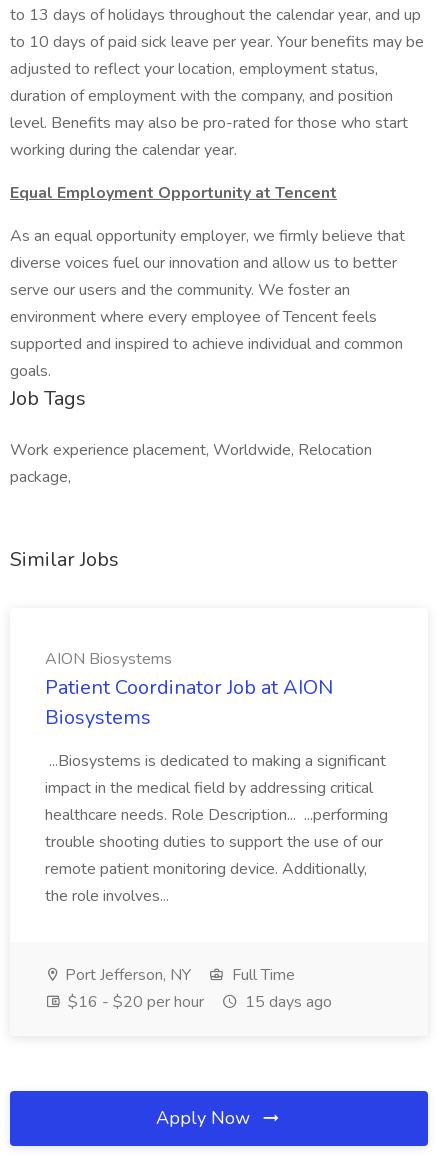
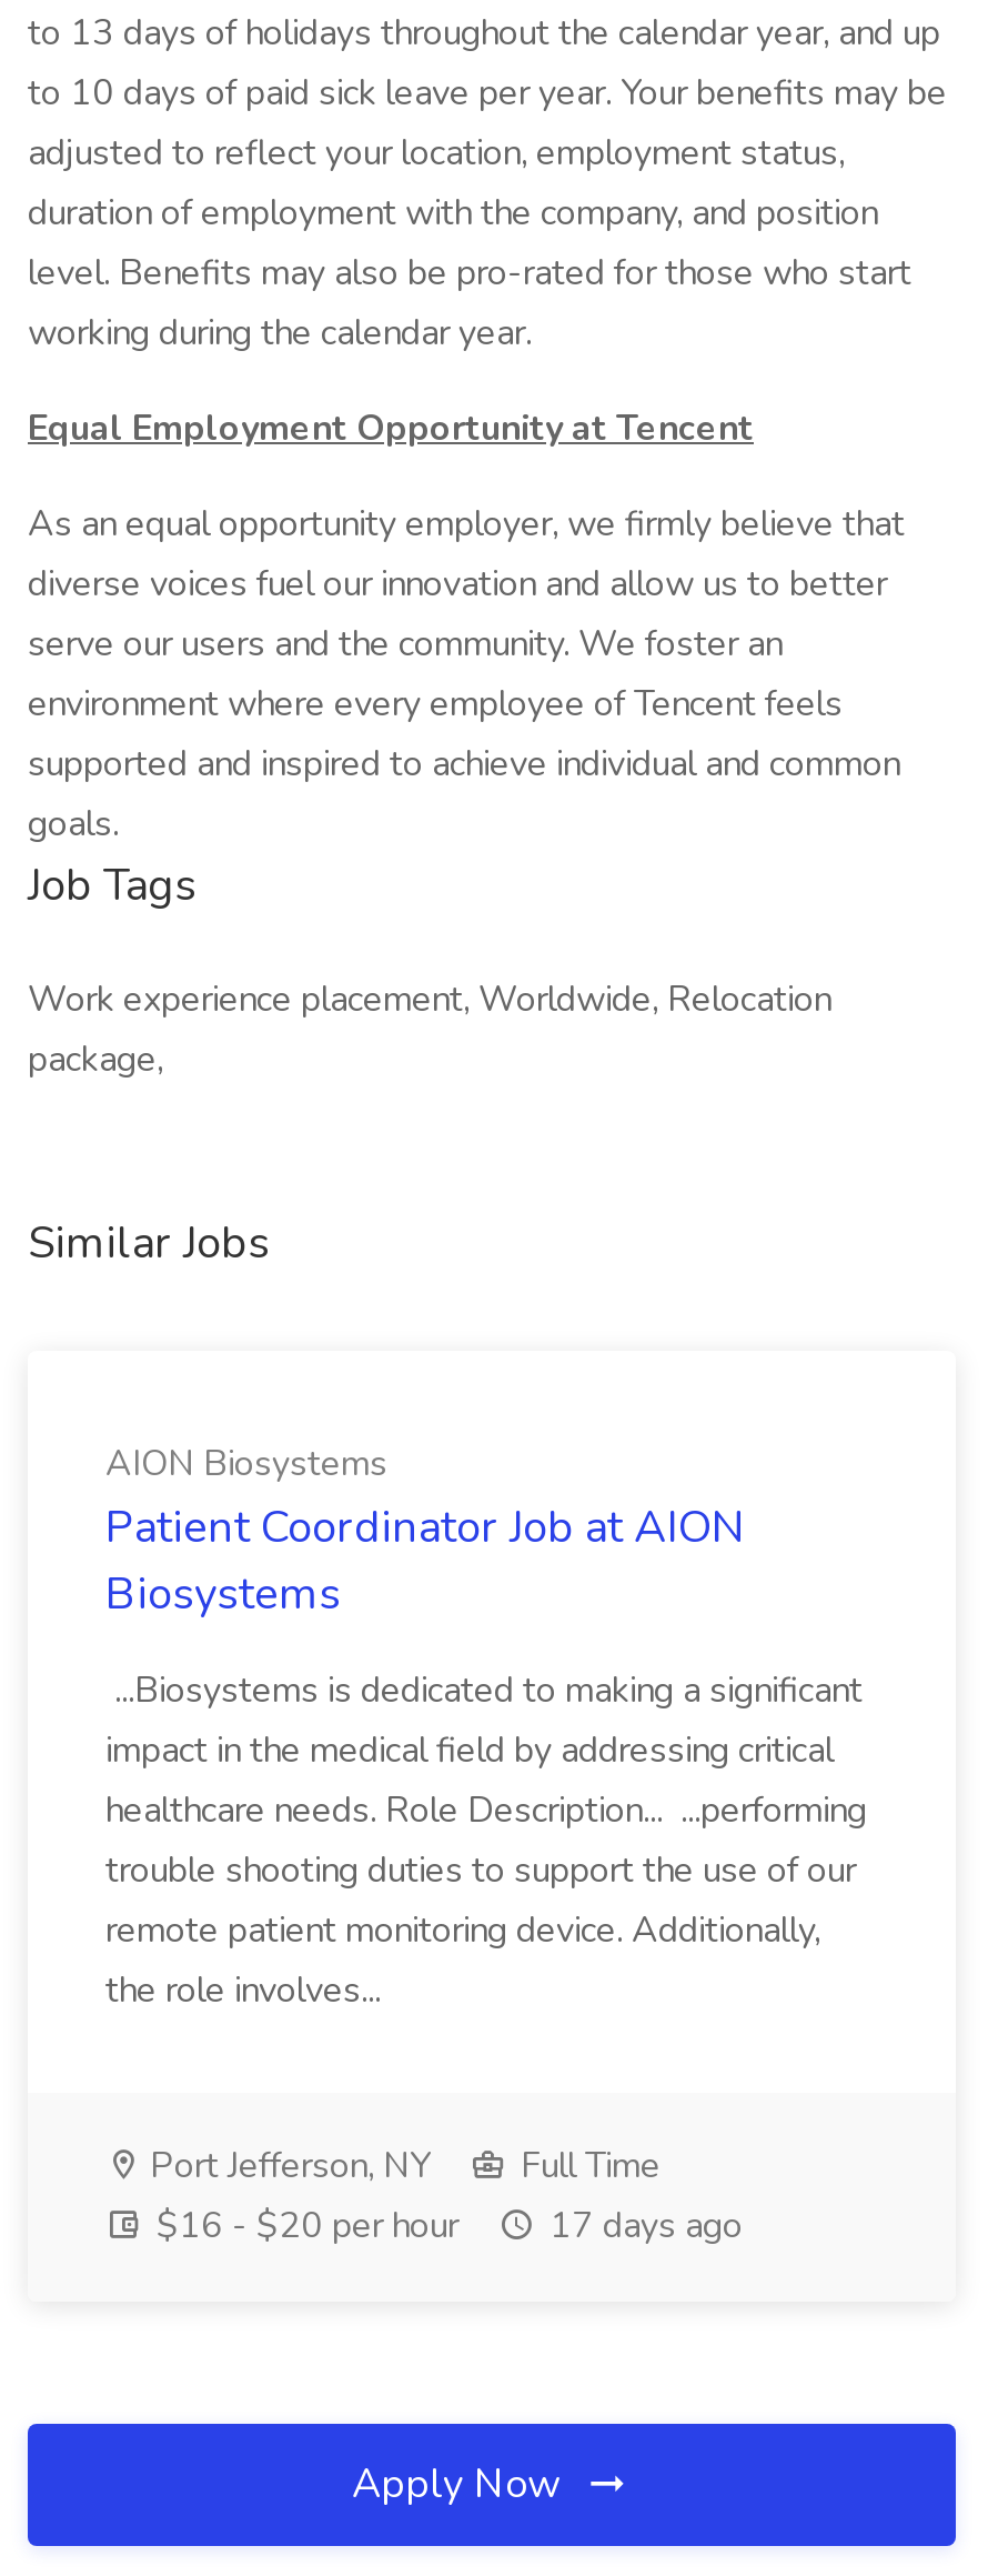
[64,991,332,1013] $16 - $20 per hour 15 days ago -> [148,2202,743,2251] $16 - $20 per hour 17 days ago

